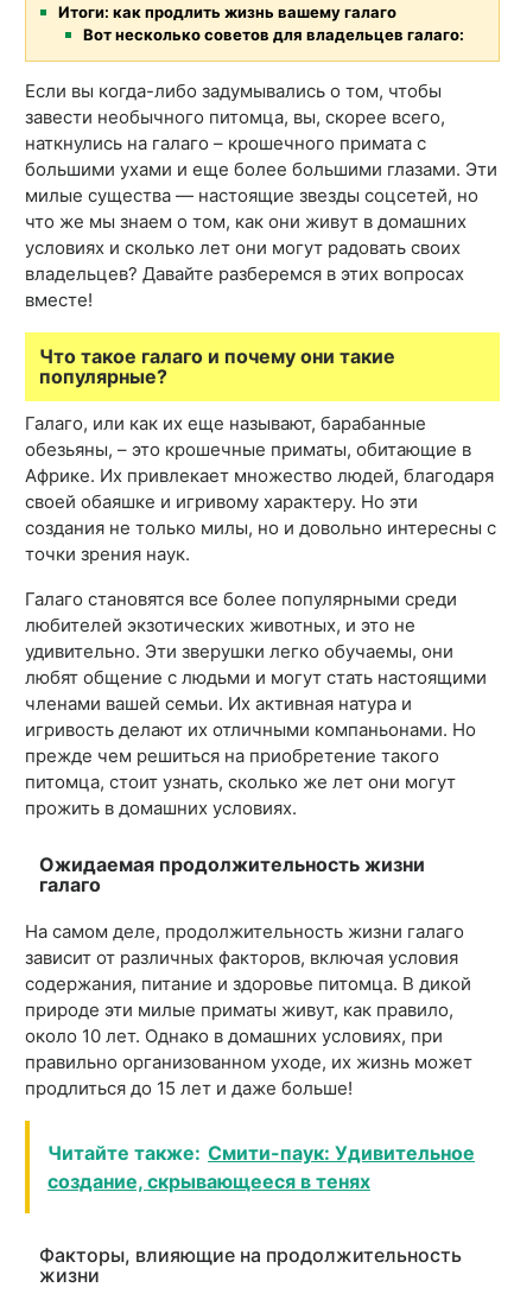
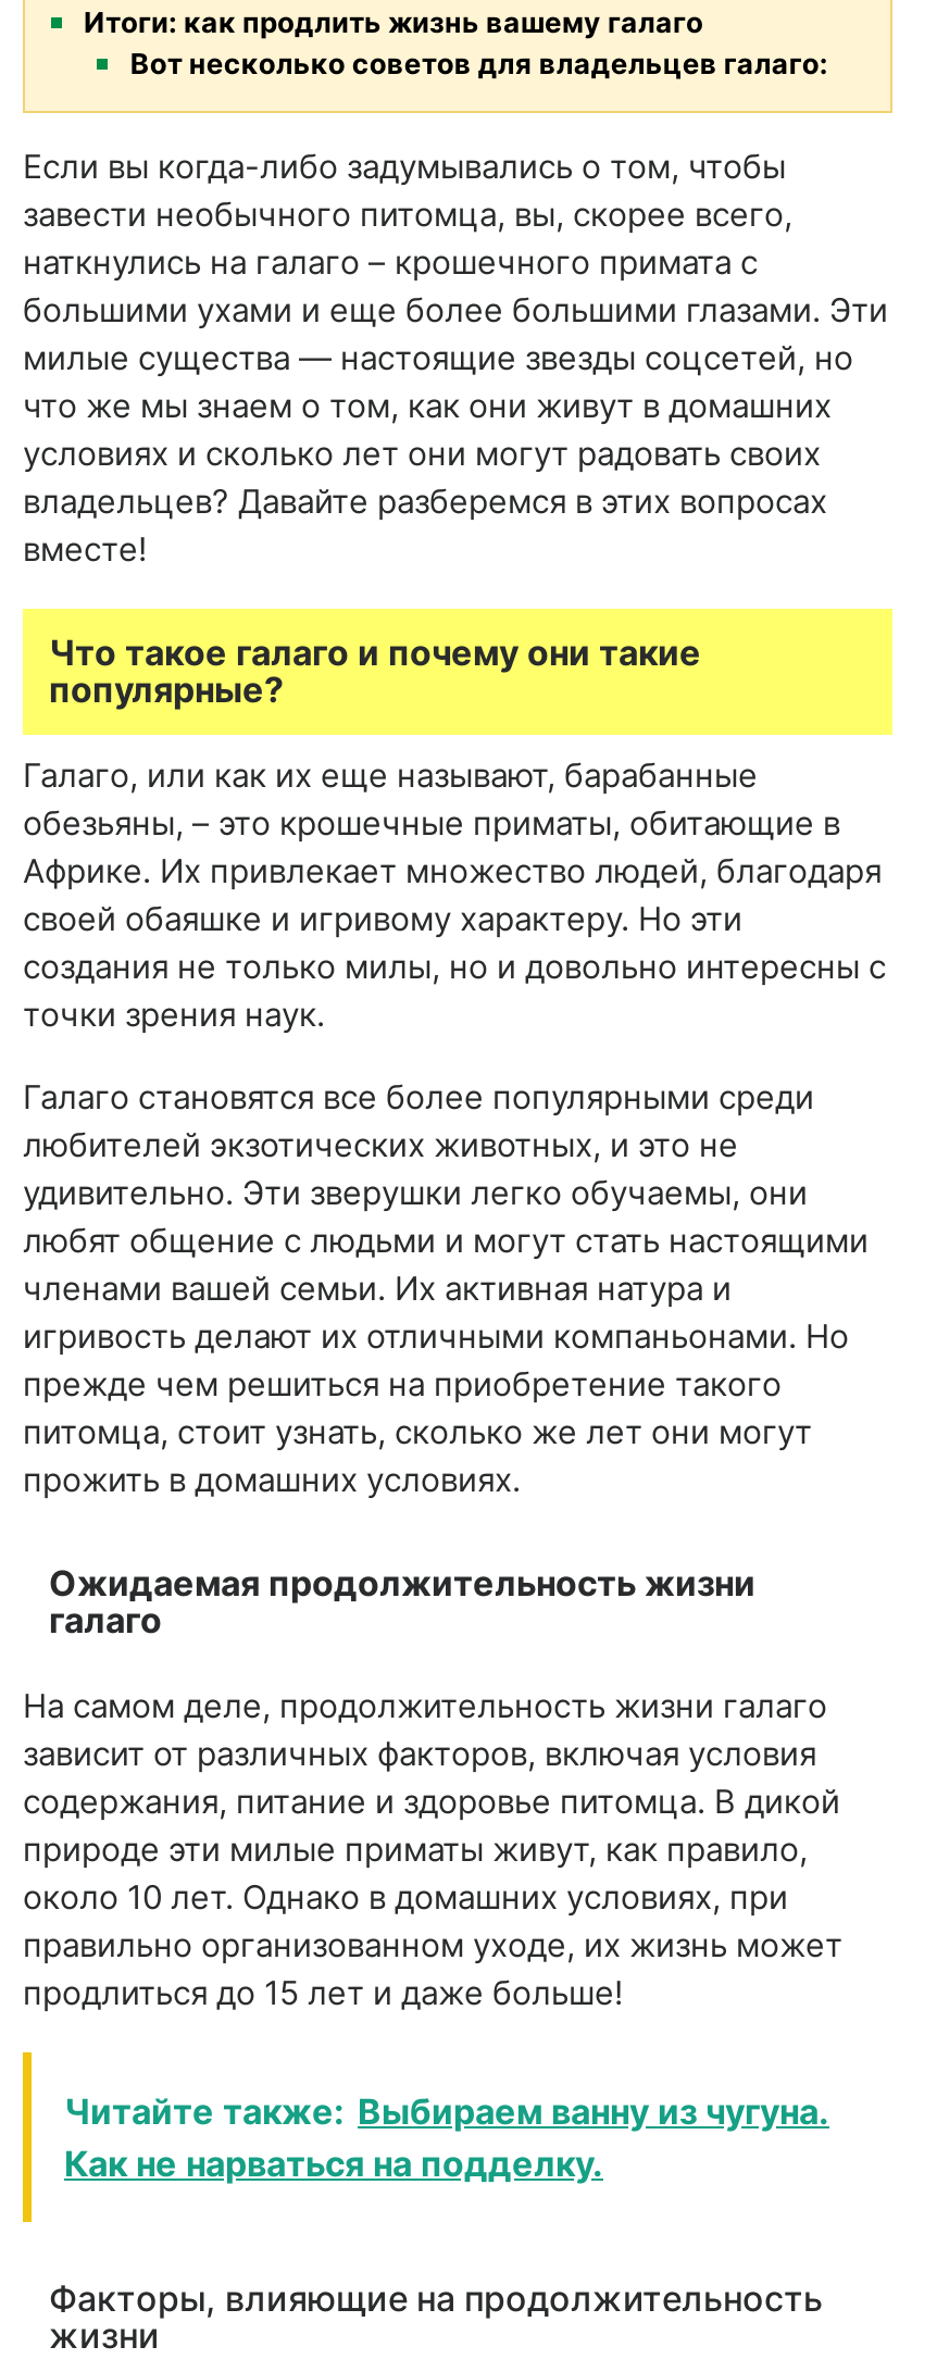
[47,1141,475,1193] Читайте также: Смити-паук: Удивительное | создание, скрывающееся в тенях -> [64,2090,829,2185] Читайте также: Выбираем ванну из чугуна. | Как не нарваться на подделку.

